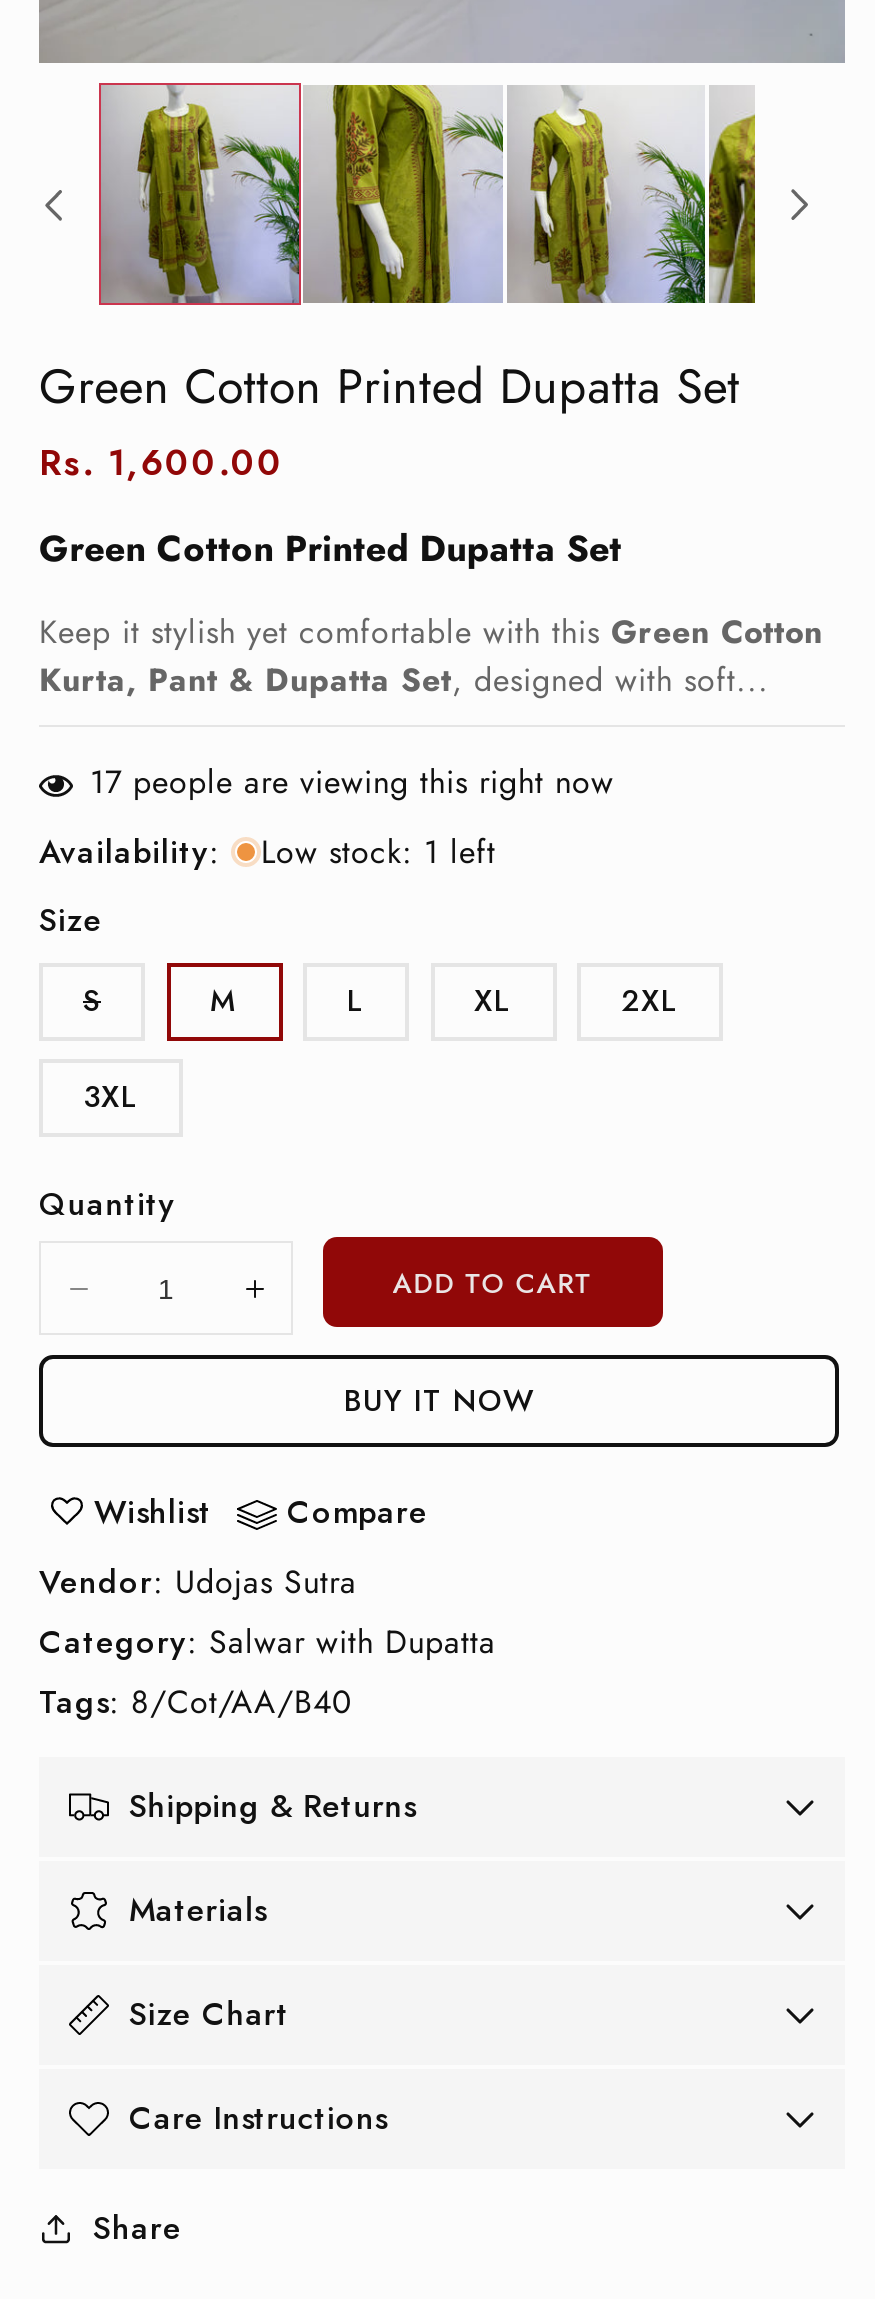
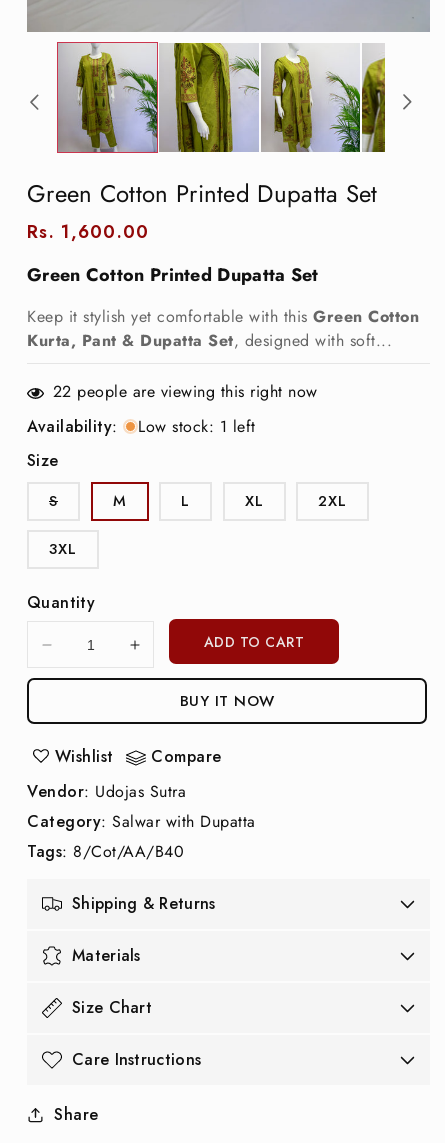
[90,760,614,806] 17 people are viewing this right now -> [52,380,317,403] 22 people are viewing this right now

